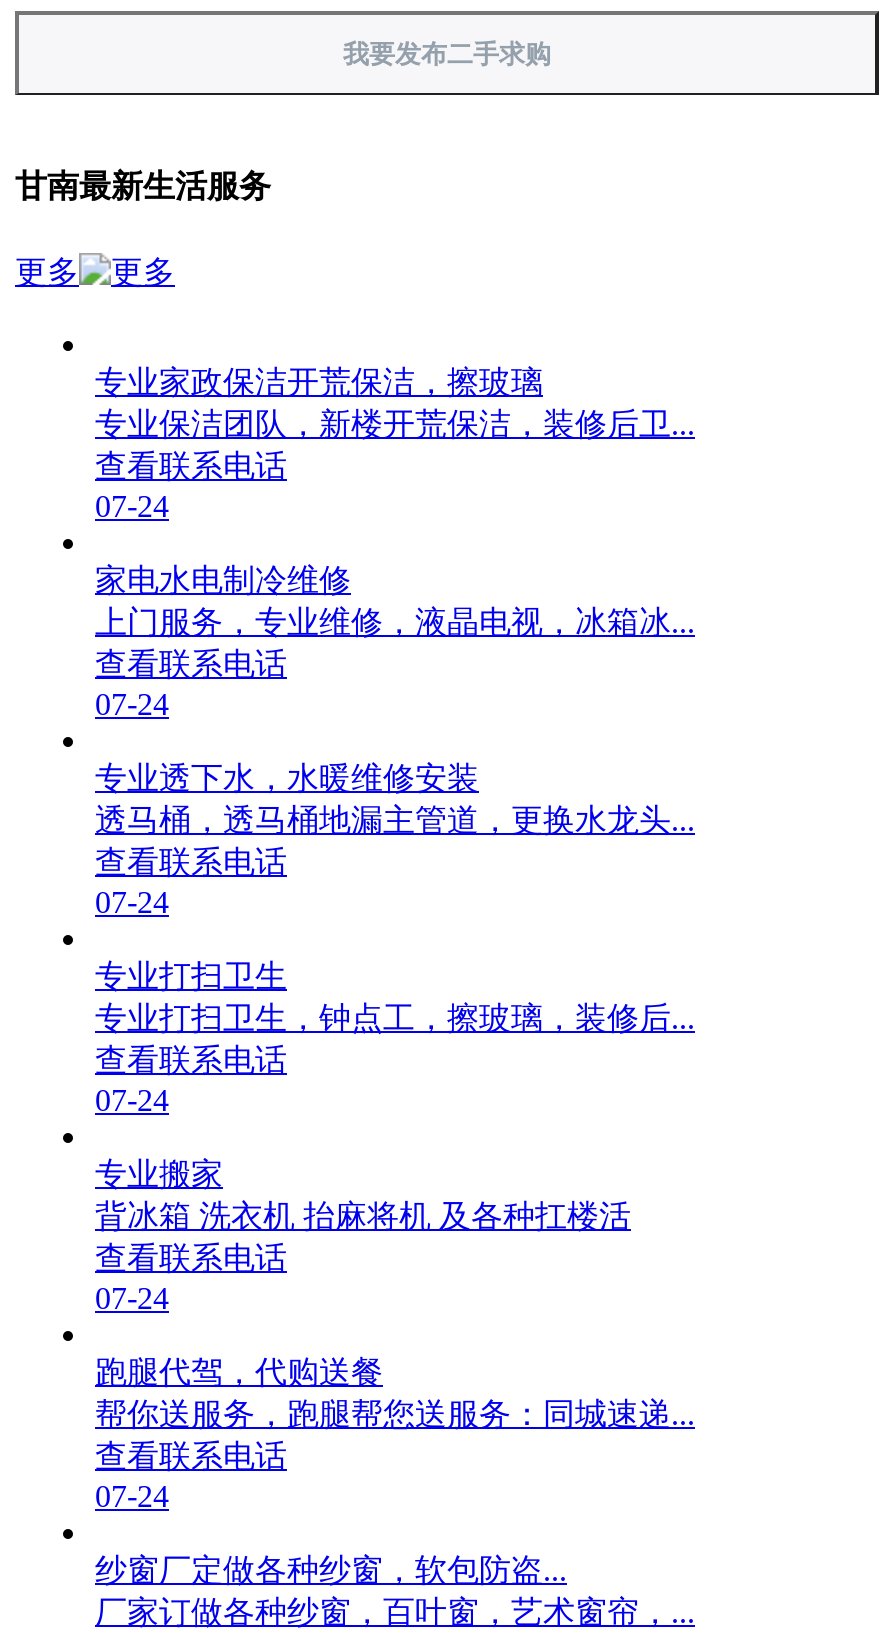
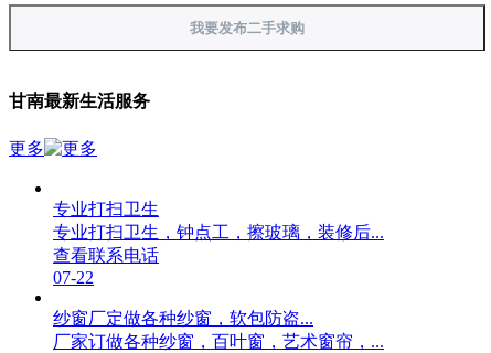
[95,364,695,918] 专业家政保洁开荒保洁，擦玻璃 | 专业保洁团队，新楼开荒保洁，装修后卫... | 查看联系电话 | 07-24 | 家电水电制冷维修 | 上门服务，专业维修，液晶电视，冰箱冰... | 查看联系电话 | 07-24 | 专业透下水，水暖维修安装 | 透马桶，透马桶地漏主管道，更换水龙头... | 查看联系电话 | 07-24 -> none
[95,1082,695,1512] 07-24 | 专业搬家 | 背冰箱 洗衣机 抬麻将机 及各种扛楼活 | 查看联系电话 | 07-24 | 跑腿代驾，代购送餐 | 帮你送服务，跑腿帮您送服务：同城速递... | 查看联系电话 | 07-24 -> [53,268,94,286] 07-22

